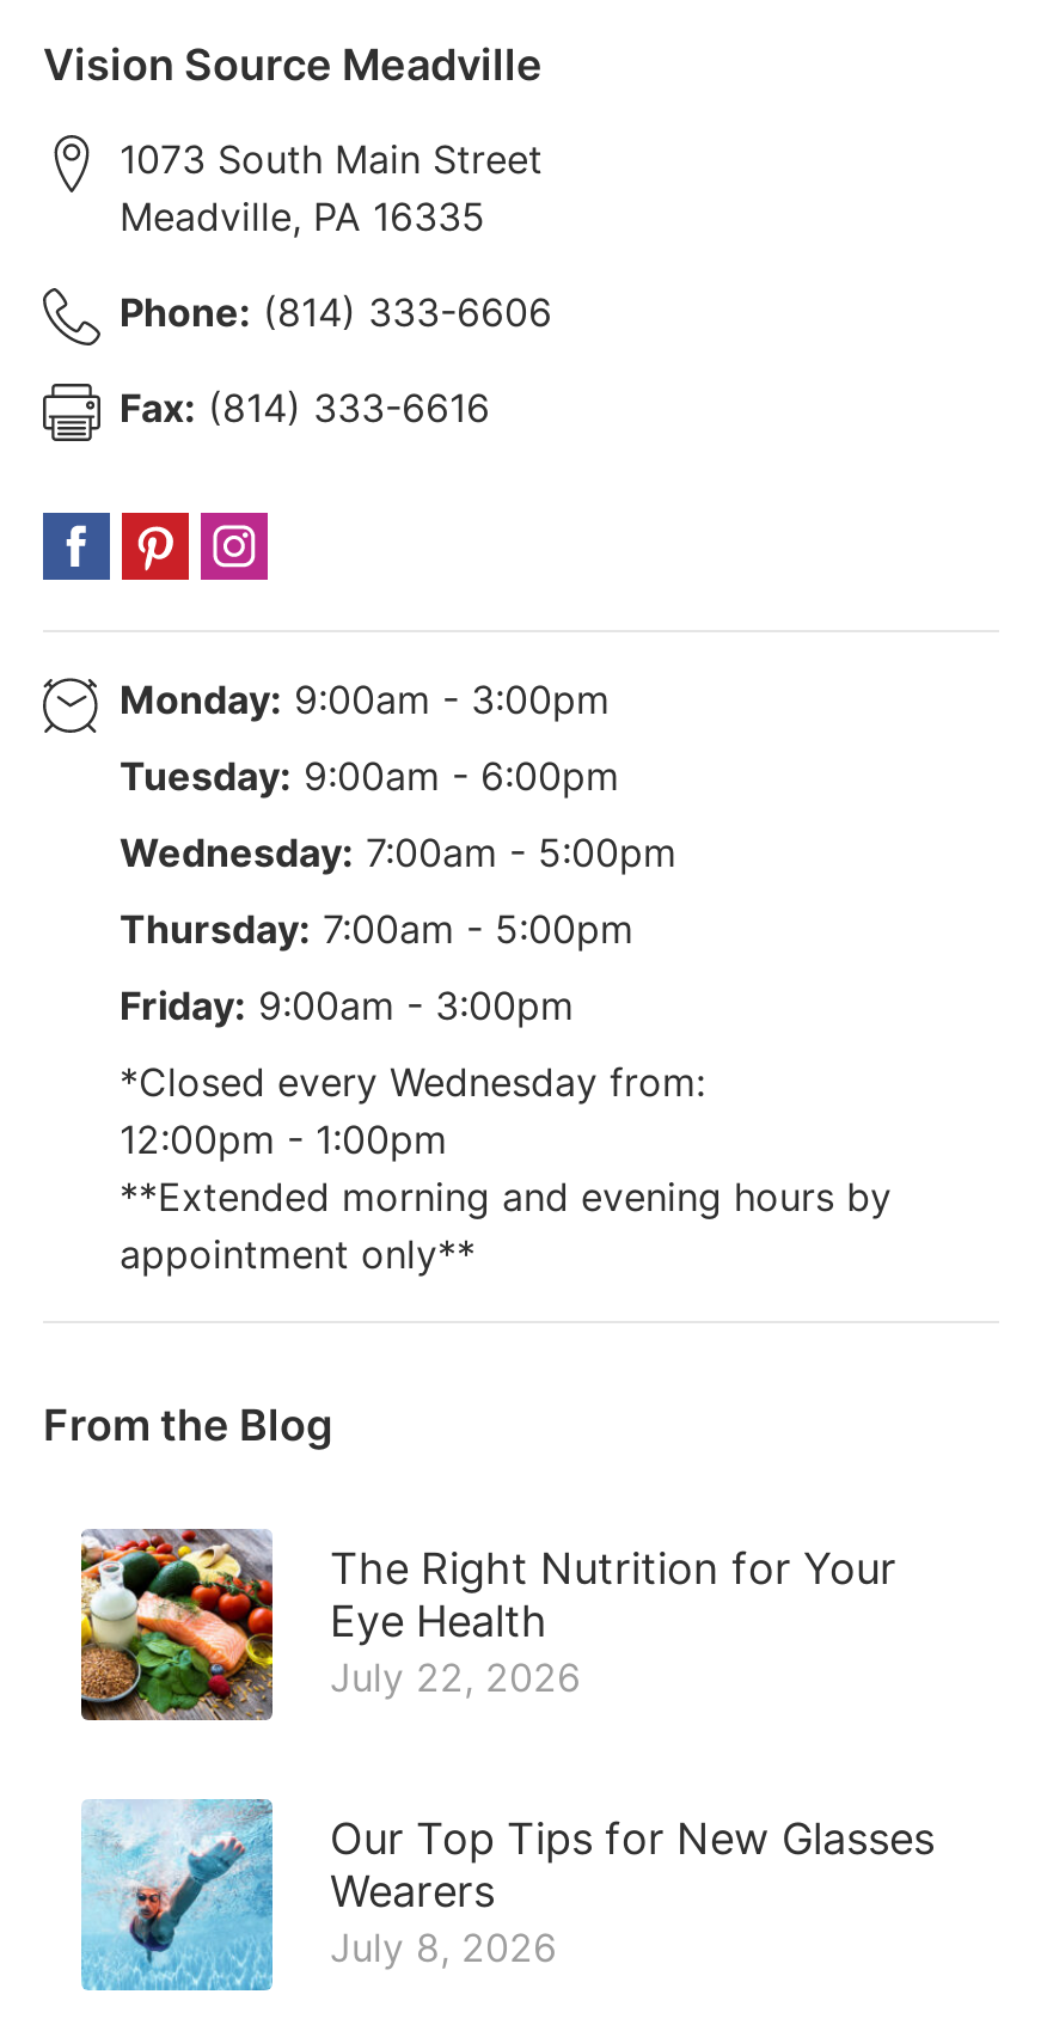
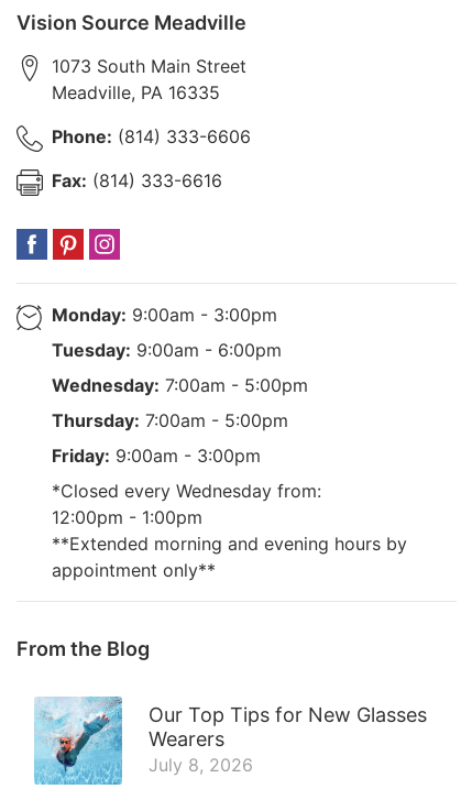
[79,1527,896,1723] [image] | The Right Nutrition for Your | Eye Health | July 22, 2026 -> none

